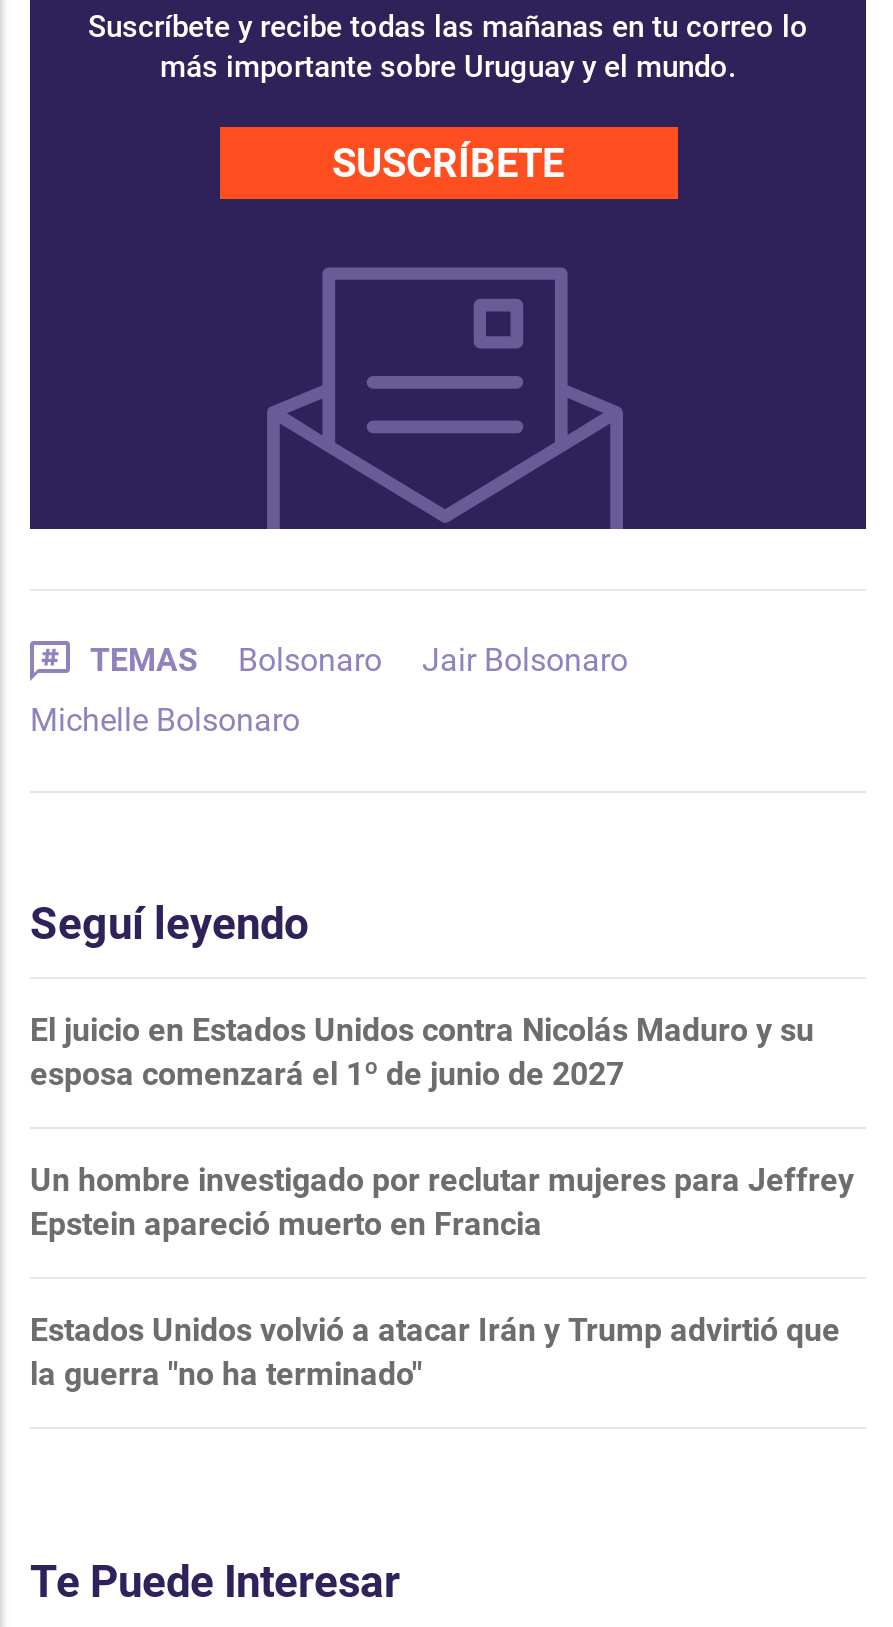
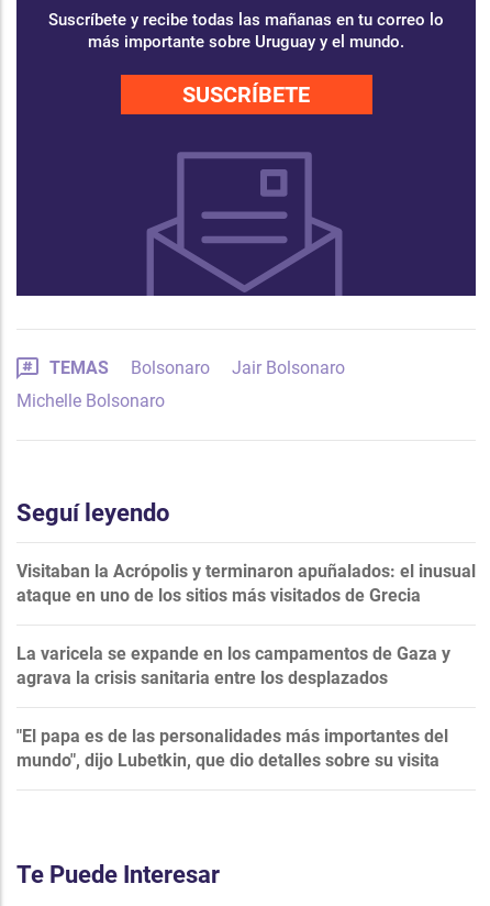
[30,1011,814,1093] El juicio en Estados Unidos contra Nicolás Maduro y su | esposa comenzará el 1º de junio de 2027 -> [16,561,476,606] Visitaban la Acrópolis y terminaron apuñalados: el inusual | ataque en uno de los sitios más visitados de Grecia
[30,1161,854,1243] Un hombre investigado por reclutar mujeres para Jeffrey | Epstein apareció muerto en Francia -> [16,643,450,688] La varicela se expande en los campamentos de Gaza y | agrava la crisis sanitaria entre los desplazados
[30,1311,840,1393] Estados Unidos volvió a atacar Irán y Trump advirtió que | la guerra "no ha terminado" -> [16,726,448,771] "El papa es de las personalidades más importantes del | mundo", dijo Lubetkin, que dio detalles sobre su visita

